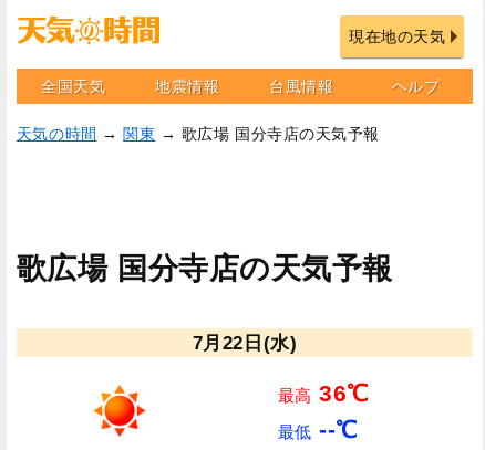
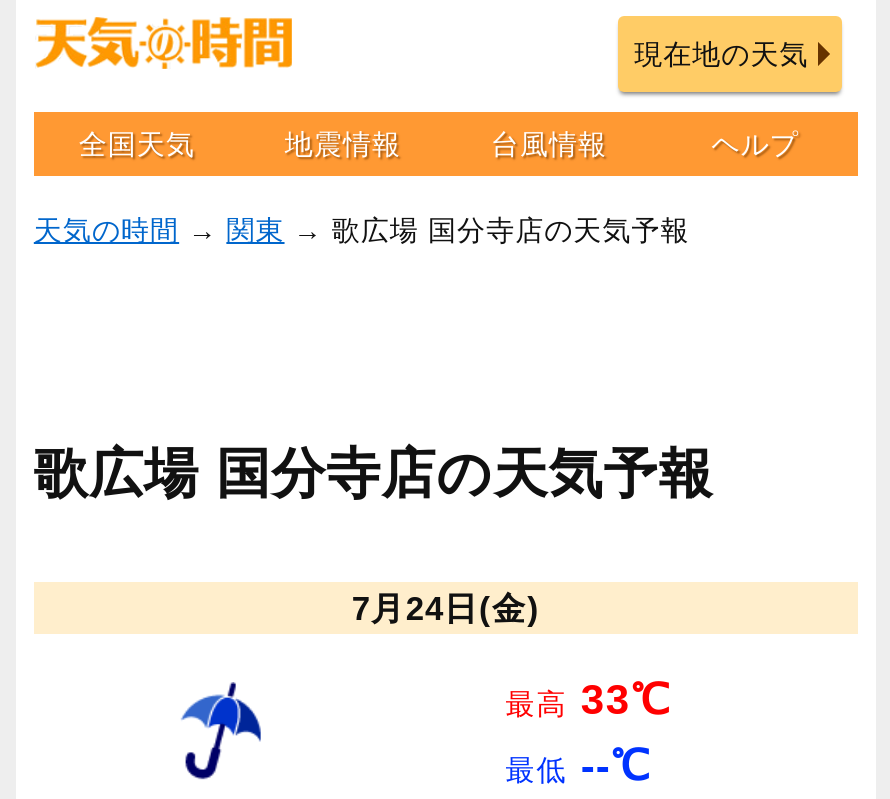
[192,333,297,353] 7月22日(水) -> [352,590,540,626] 7月24日(金)
[93,385,146,438] [image] -> [174,680,266,782] [image]
[278,380,369,406] 最高36℃ -> [505,676,670,722] 最高33℃

